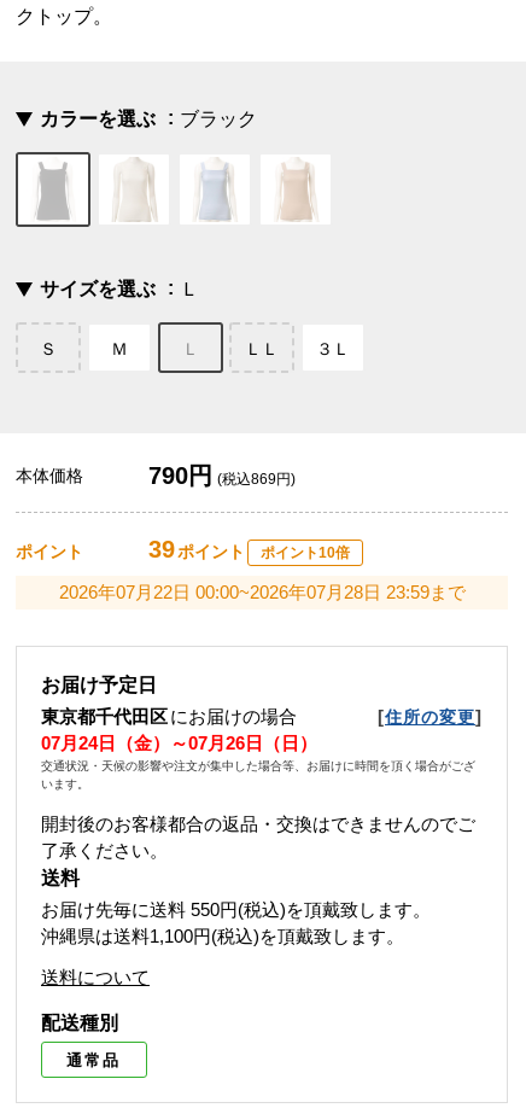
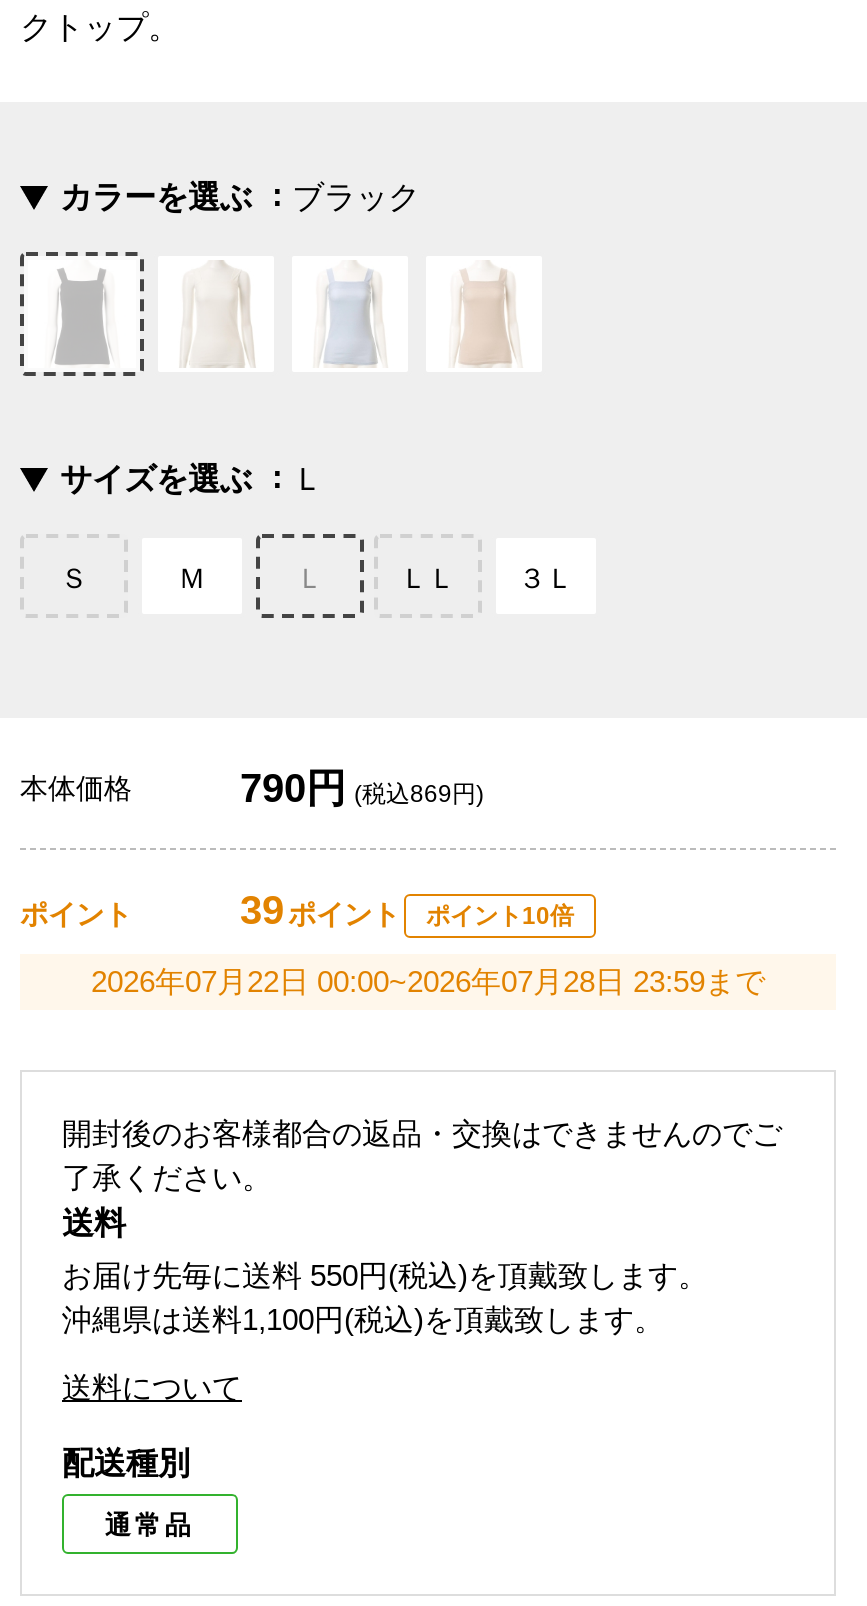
[41,675,483,791] お届け予定日 | 東京都千代田区 にお届けの場合 | [住所の変更] | 07月24日（金）～07月26日（日） | 交通状況・天候の影響や注文が集中した場合等、お届けに時間を頂く場合がござ | います。 -> none

